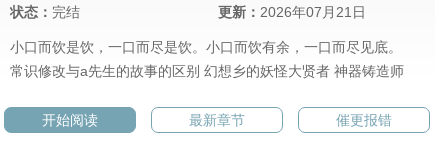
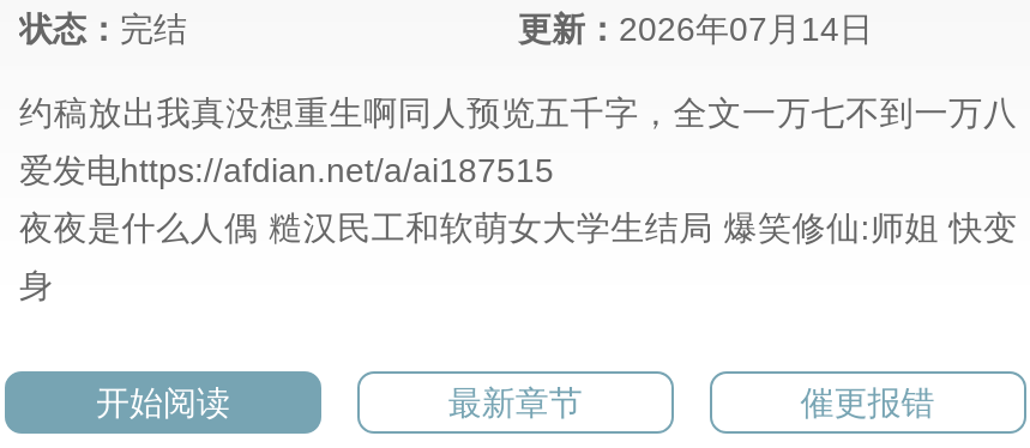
[10,4,404,79] 更新：2026年07月21日 | 小口而饮是饮，一口而尽是饮。小口而饮有余，一口而尽见底。 | 常识修改与a先生的故事的区别 幻想乡的妖怪大贤者 神器铸造师 -> [19,11,1017,305] 更新：2026年07月14日 | 约稿放出我真没想重生啊同人预览五千字，全文一万七不到一万八 | 爱发电https://afdian.net/a/ai187515 | 夜夜是什么人偶 糙汉民工和软萌女大学生结局 爆笑修仙:师姐 快变 | 身

